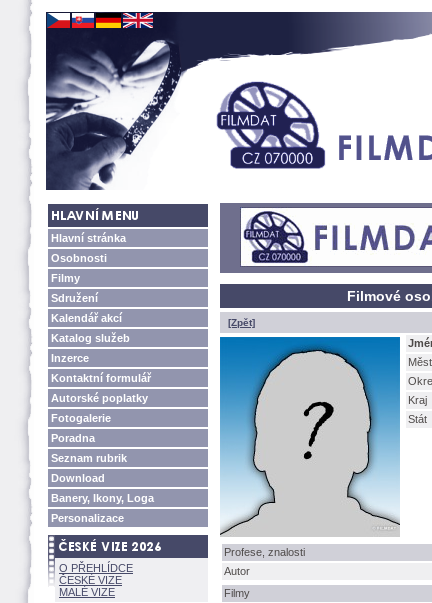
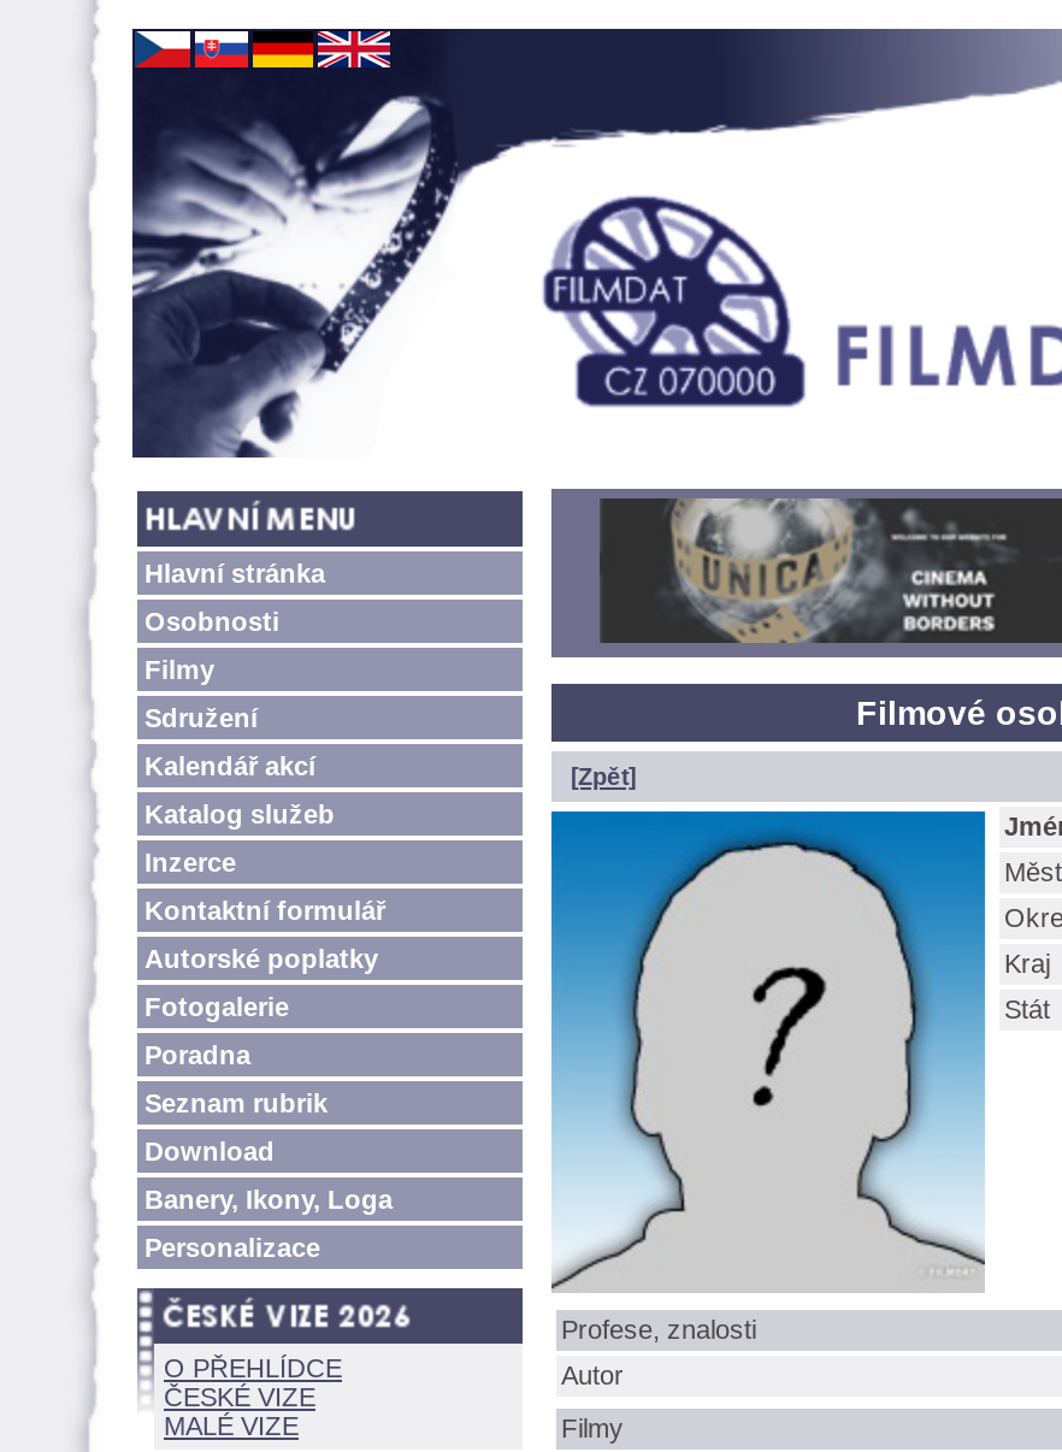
[240,207,429,267] [image] -> [600,498,1055,643] [image]

